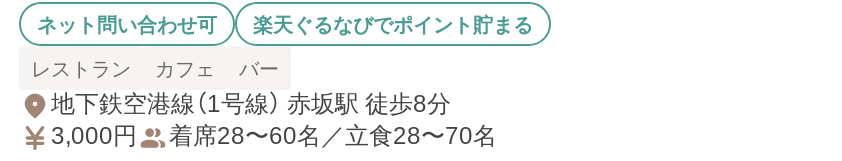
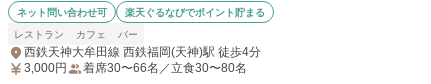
[51,90,451,118] 地下鉄空港線（1号線） 赤坂駅 徒歩8分 -> [24,45,261,59] 西鉄天神大牟田線 西鉄福岡(天神)駅 徒歩4分
[169,122,497,150] 着席28〜60名／立食28〜70名 -> [83,61,247,75] 着席30〜66名／立食30〜80名

